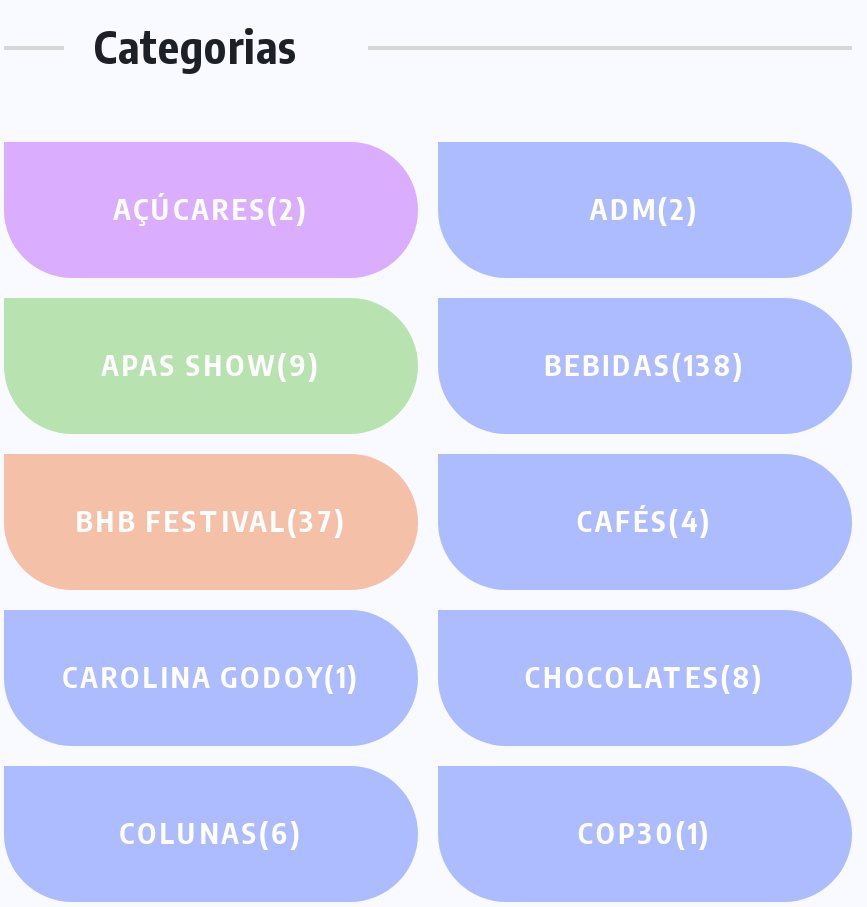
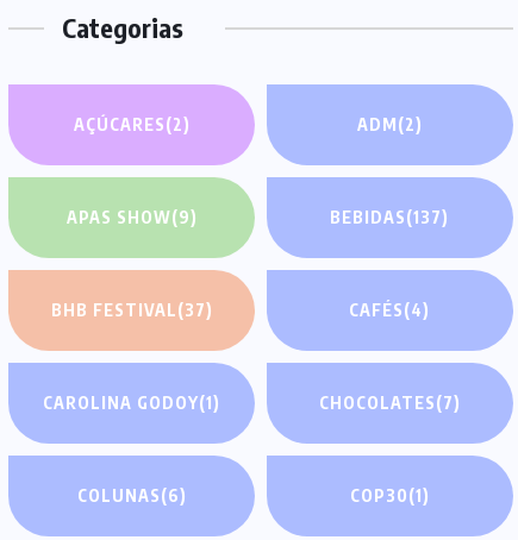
[544,349,746,383] BEBIDAS(138) -> [330,207,449,228] BEBIDAS(137)
[525,661,765,695] CHOCOLATES(8) -> [319,393,461,413] CHOCOLATES(7)

